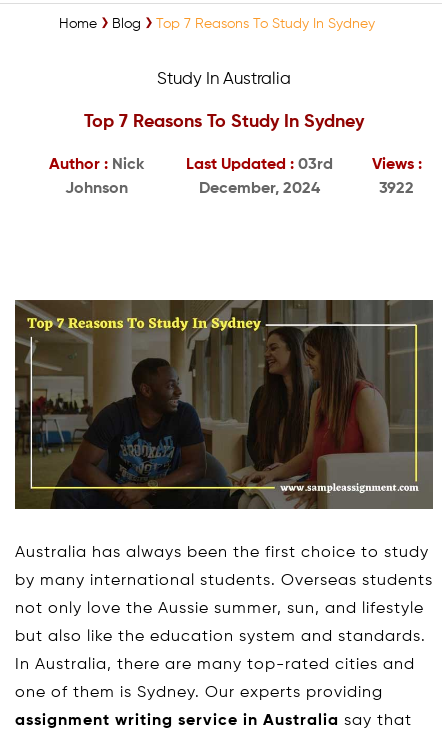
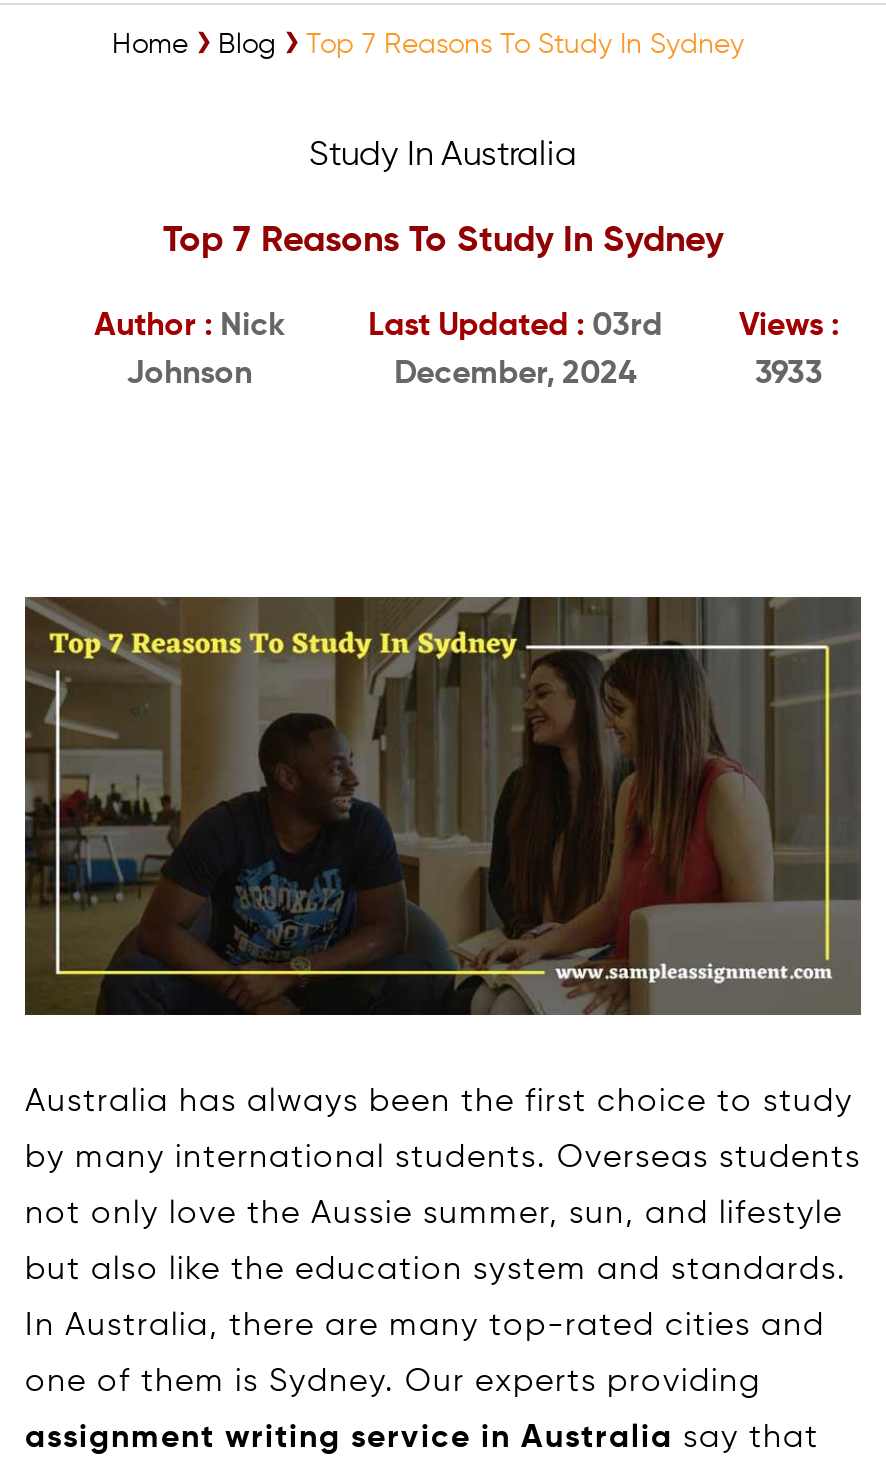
[379,181,414,197] 3922 -> [755,360,823,392] 3933

